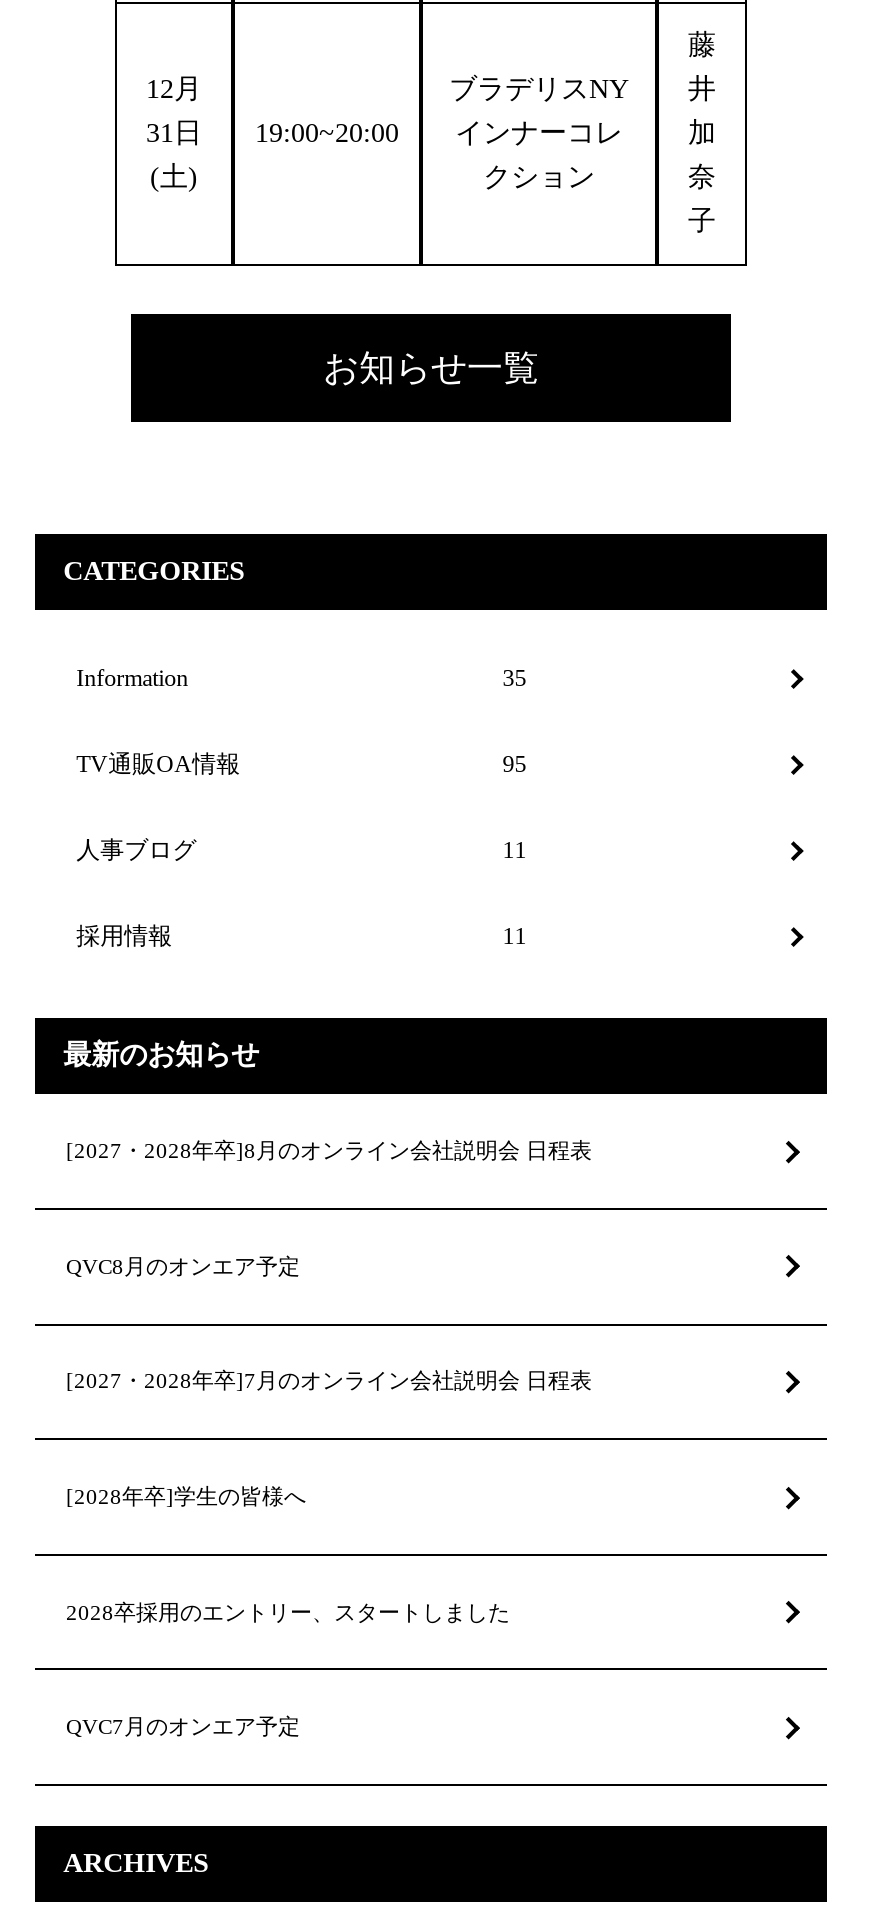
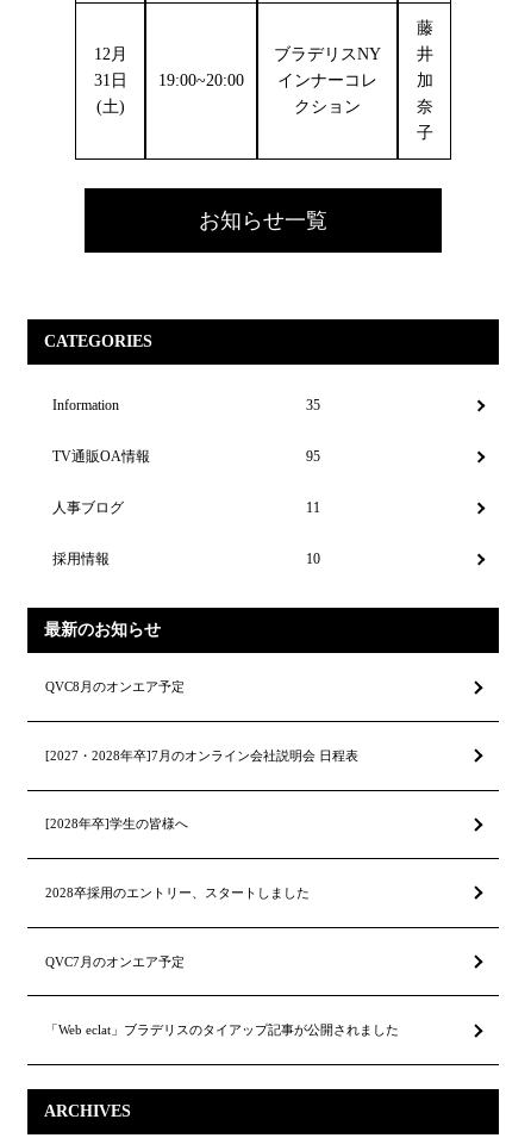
[503,922,527,950] 11 -> [306,551,320,567] 10
[66,1138,592,1162] [2027・2028年卒]8月のオンライン会社説明会 日程表 -> none
moved [66,1253,592,1738] -> [46,679,359,968]: QVC8月のオンエア予定 | [2027・2028年卒]7月のオンライン会社説明会 日程表 | [2028年卒]学生の皆様へ | 2028卒採用のエントリー、スタートしました | QVC7月のオンエア予定
none -> [46,1022,399,1037] 「Web eclat」ブラデリスのタイアップ記事が公開されました

